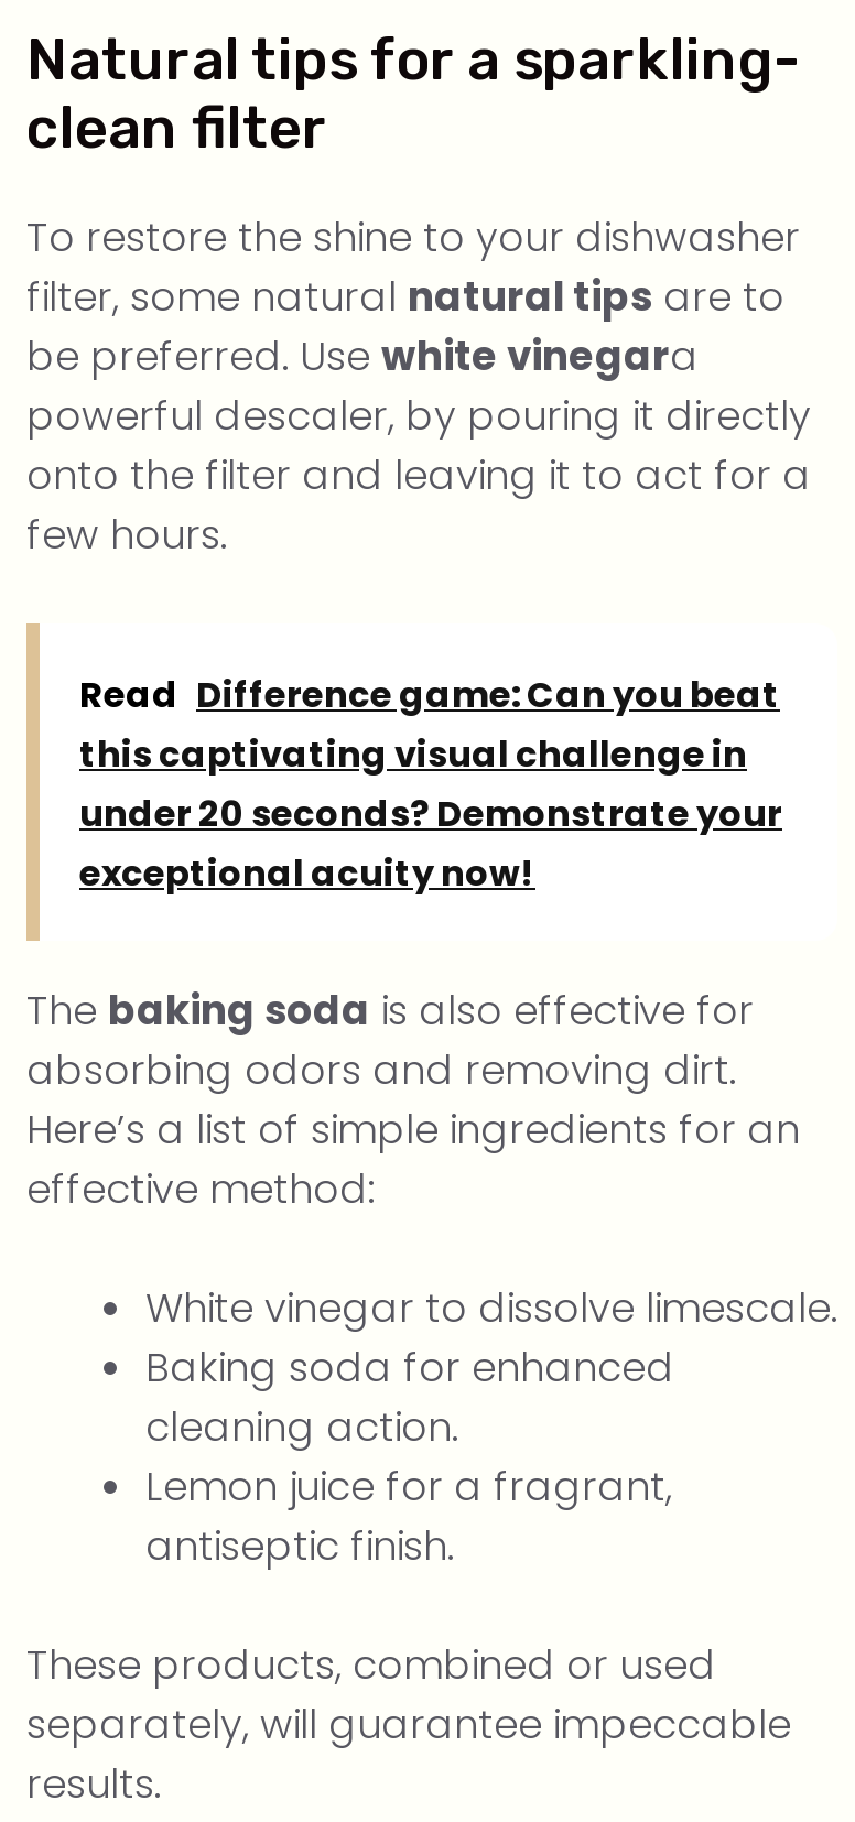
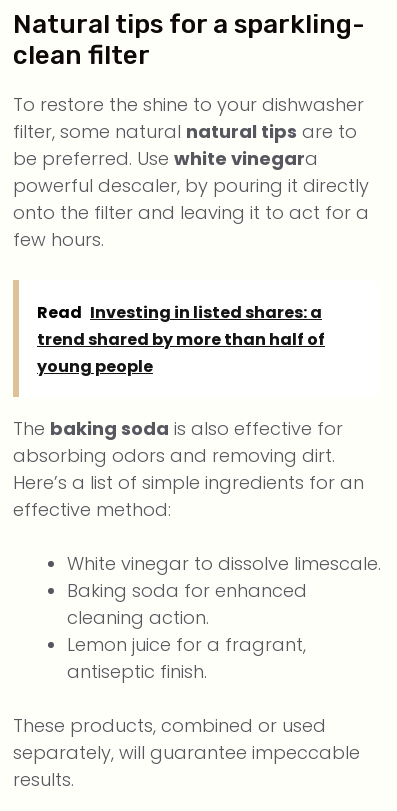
[79,670,782,899] Read Difference game: Can you beat | this captivating visual challenge in | under 20 seconds? Demonstrate your | exceptional acuity now! -> [37,301,325,378] Read Investing in listed shares: a | trend shared by more than half of | young people

